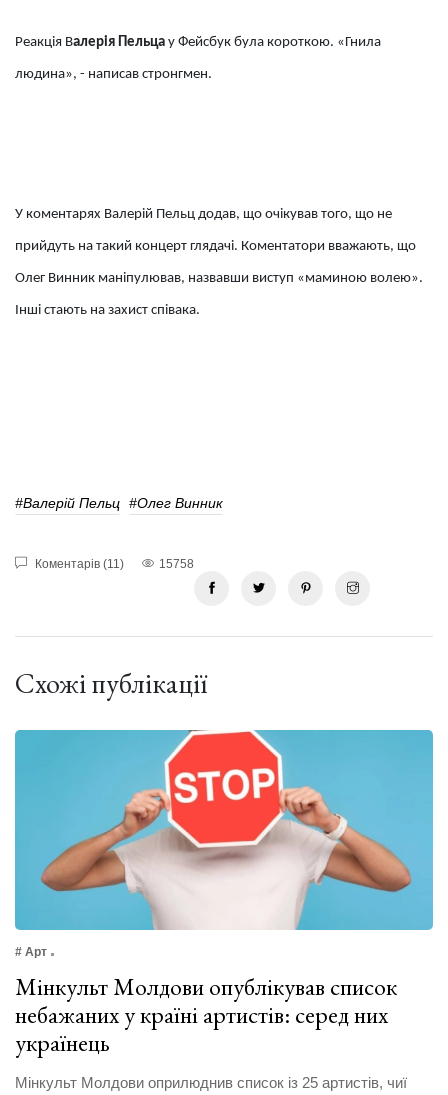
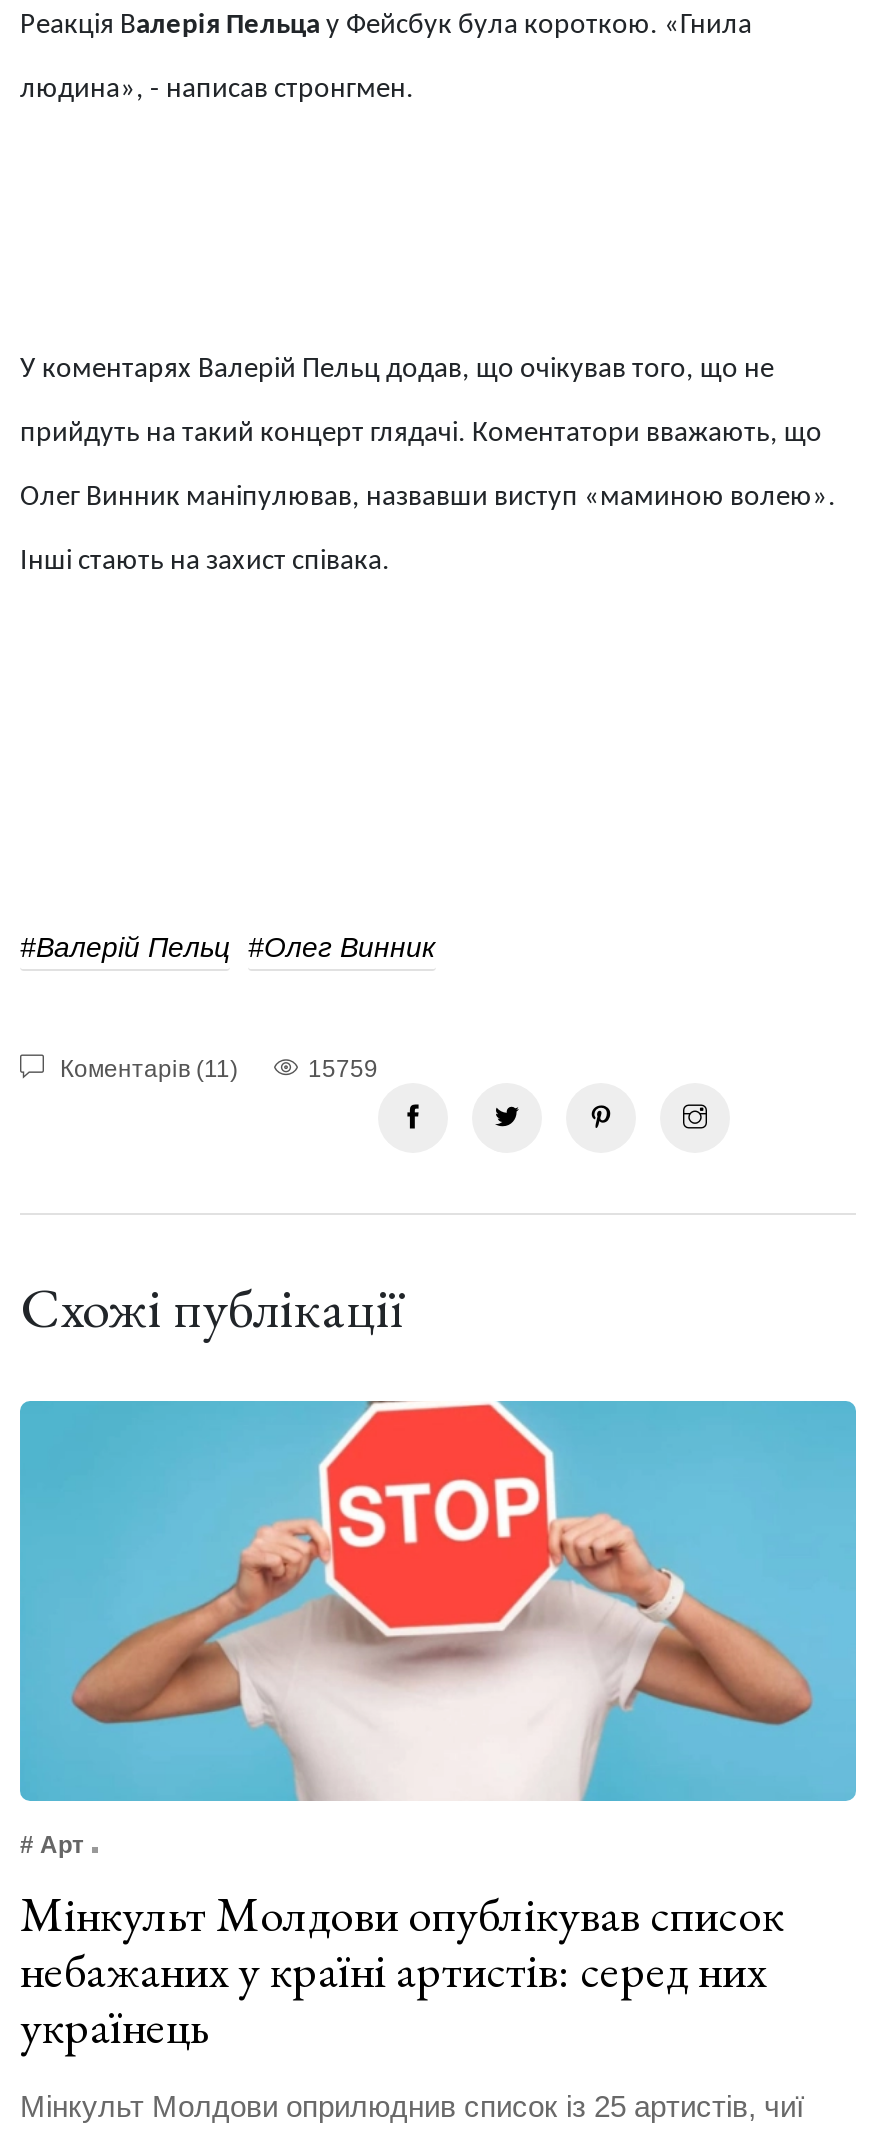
[159,557,194,571] 15758 -> [308,1056,378,1084] 15759

